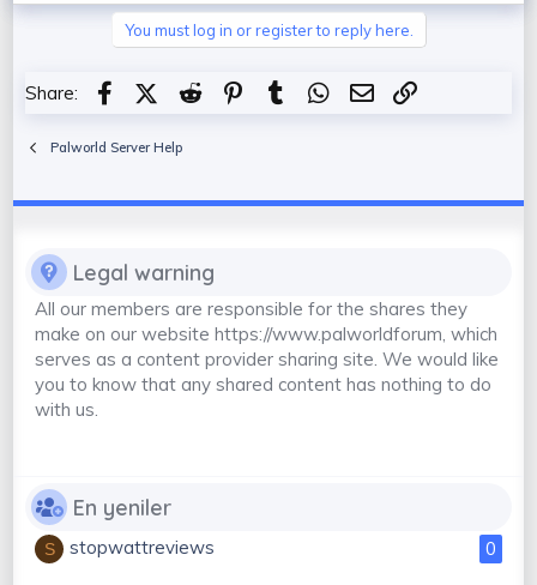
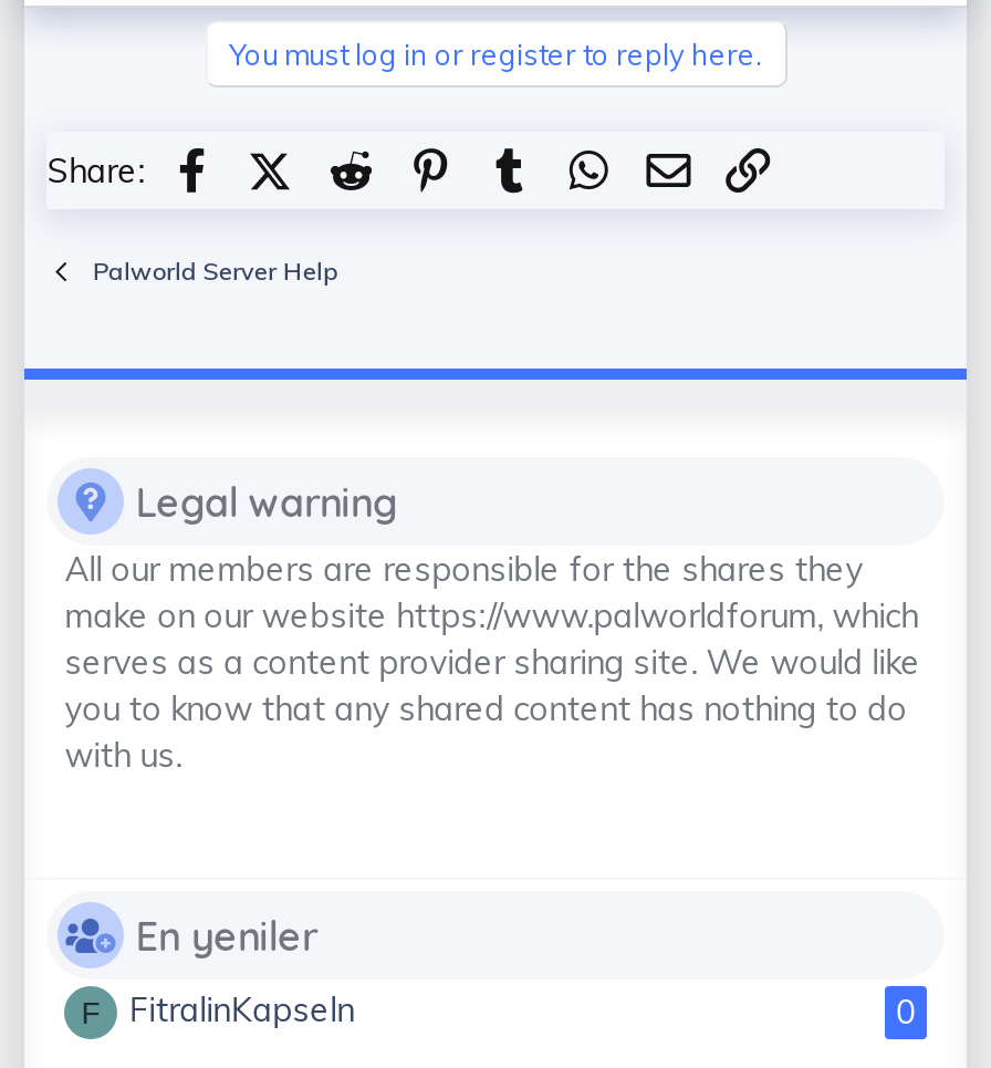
[44,536,215,559] S | stopwattreviews -> [81,988,354,1030] F | FitralinKapseln

